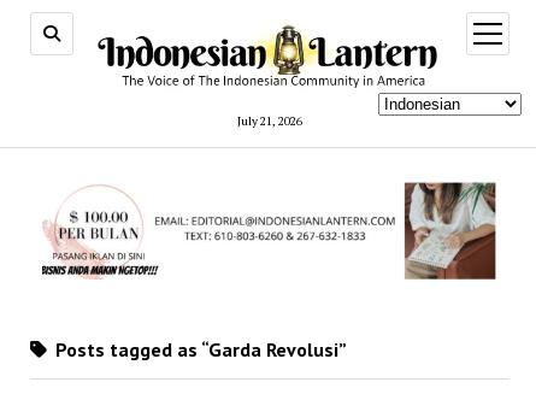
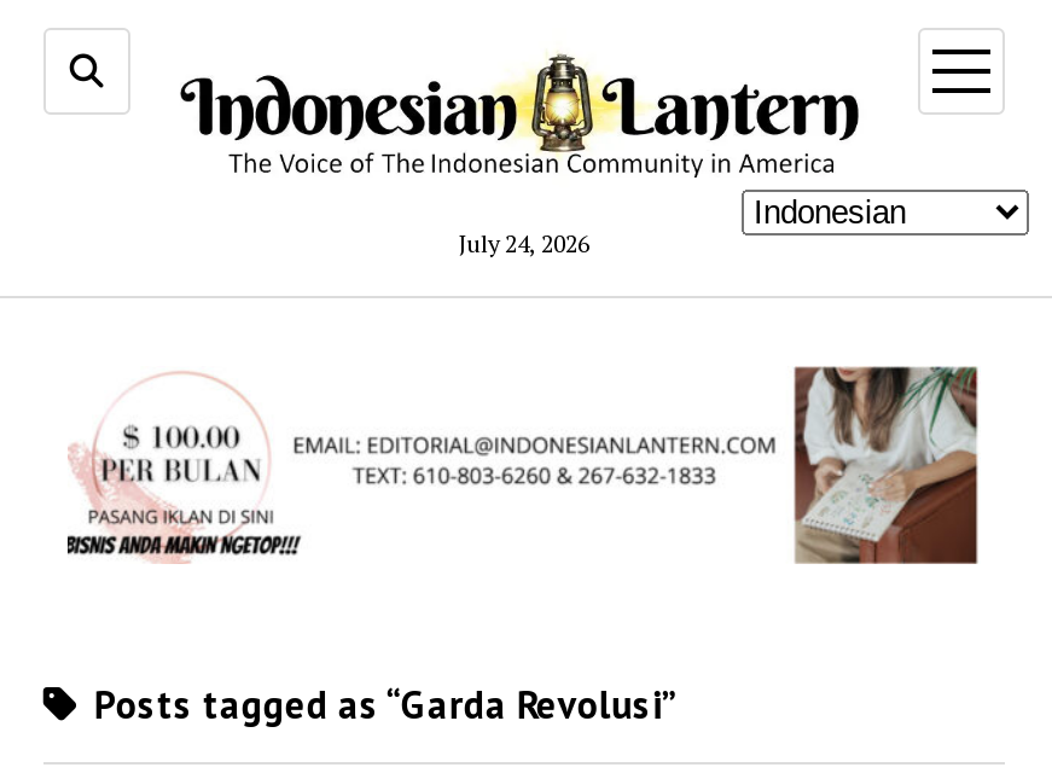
[237,113,302,128] July 21, 2026 -> [459,229,589,261] July 24, 2026

